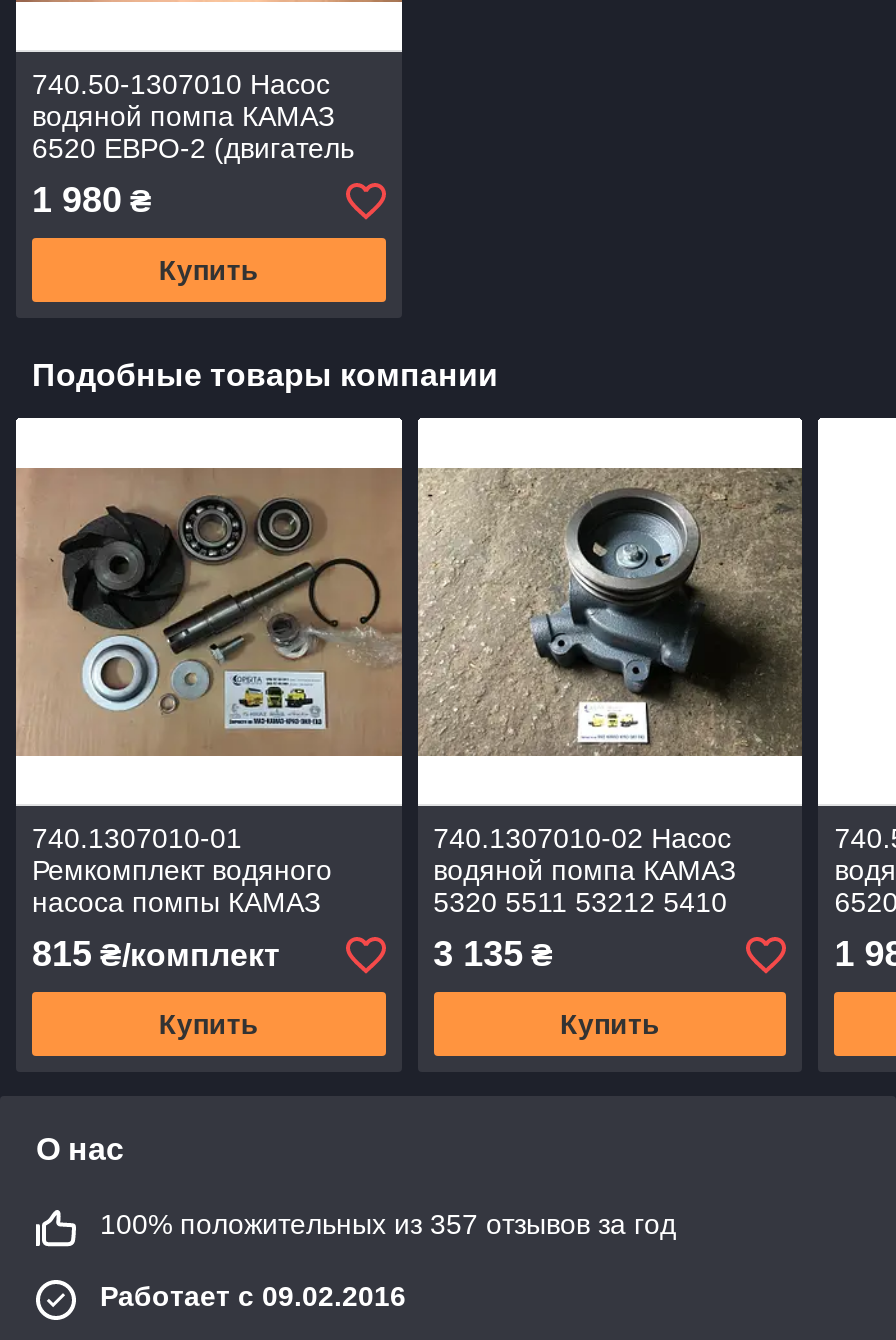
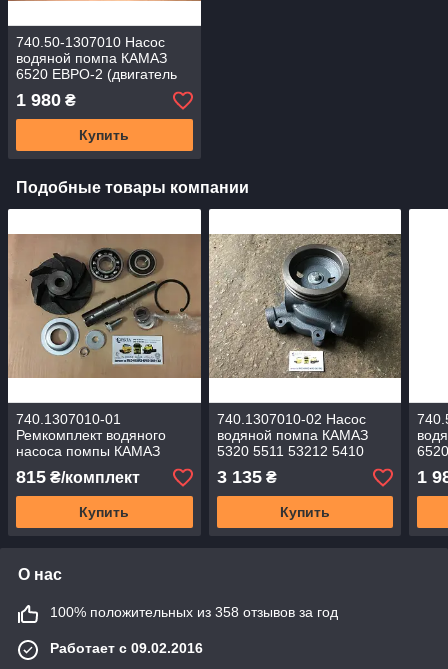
[100,1208,676,1240] 100% положительных из 357 отзывов за год -> [50,604,338,620] 100% положительных из 358 отзывов за год

